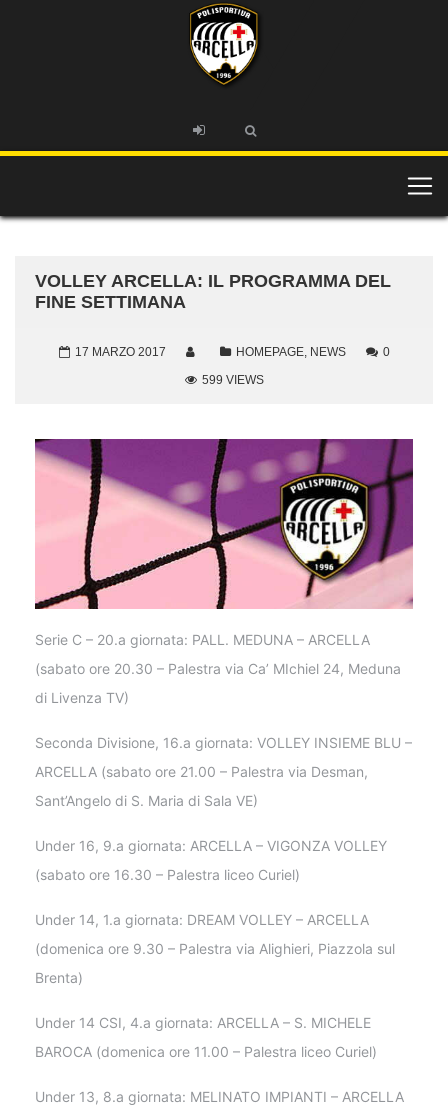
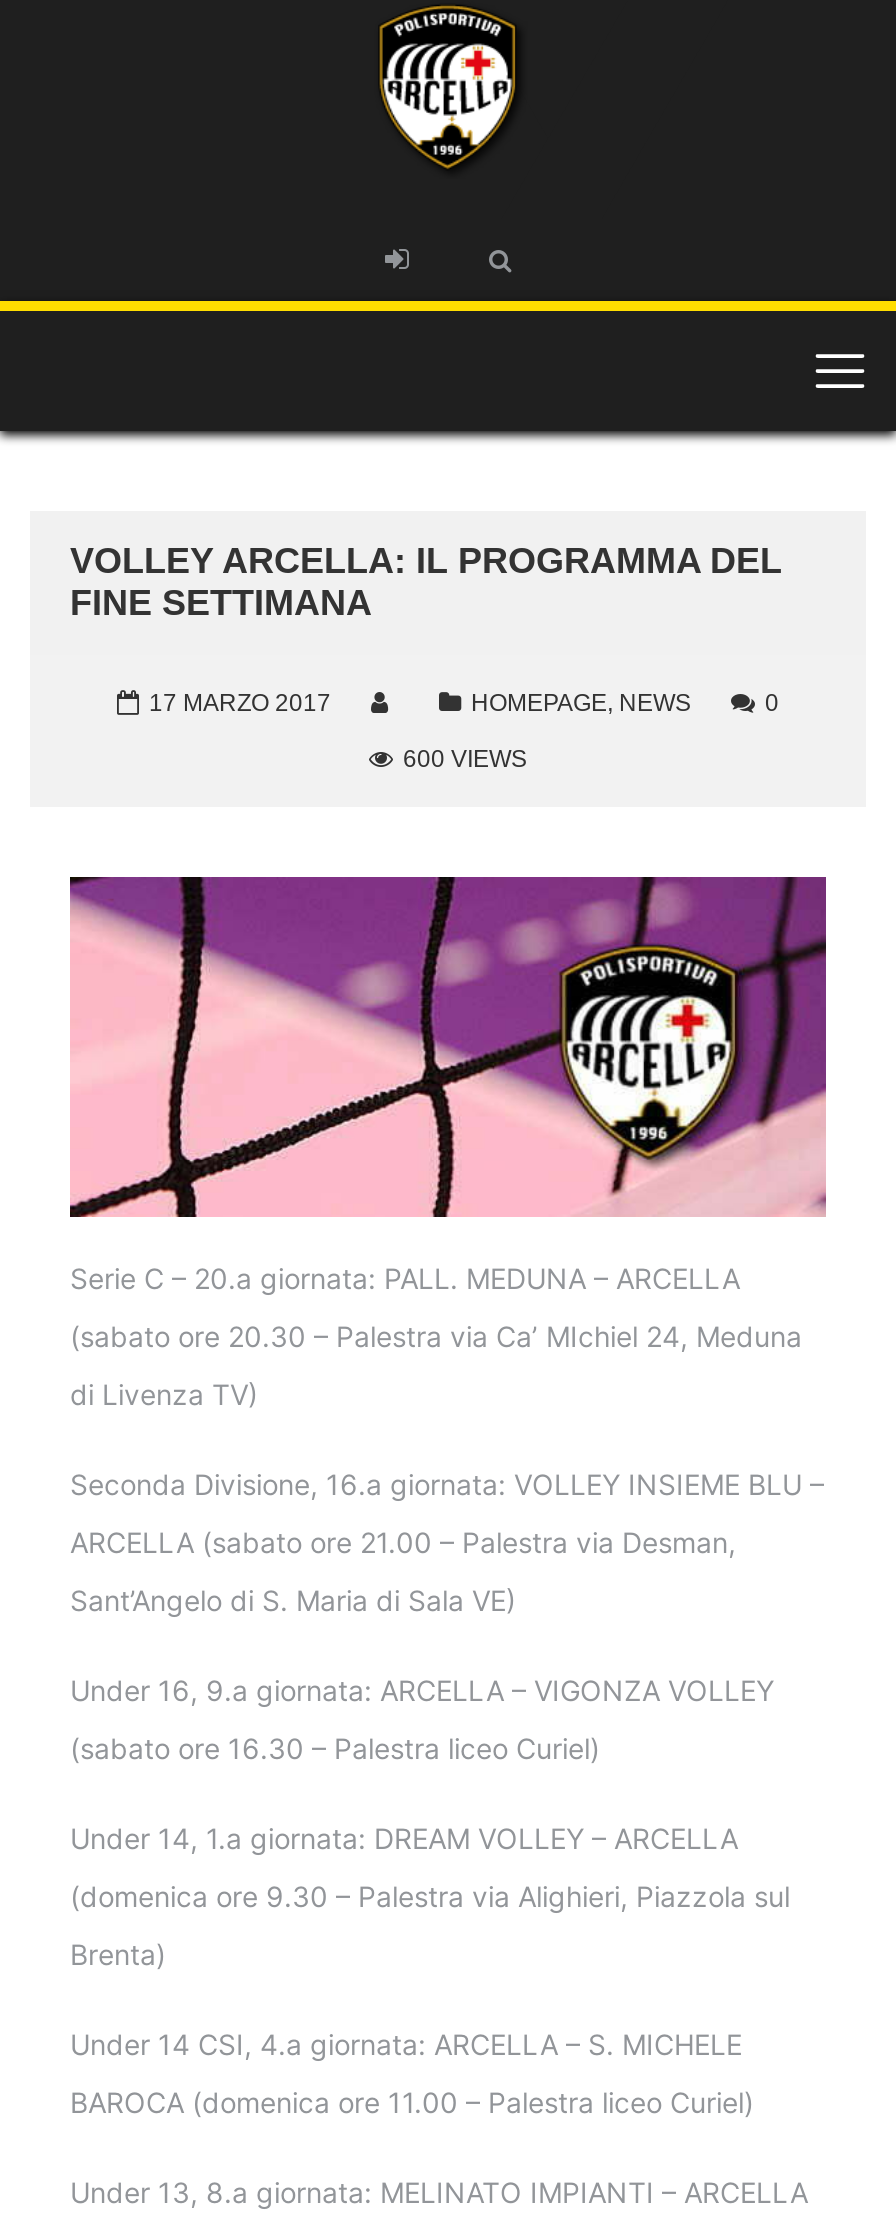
[201,373,263,387] 599 VIEWS -> [403,745,527,773] 600 VIEWS

